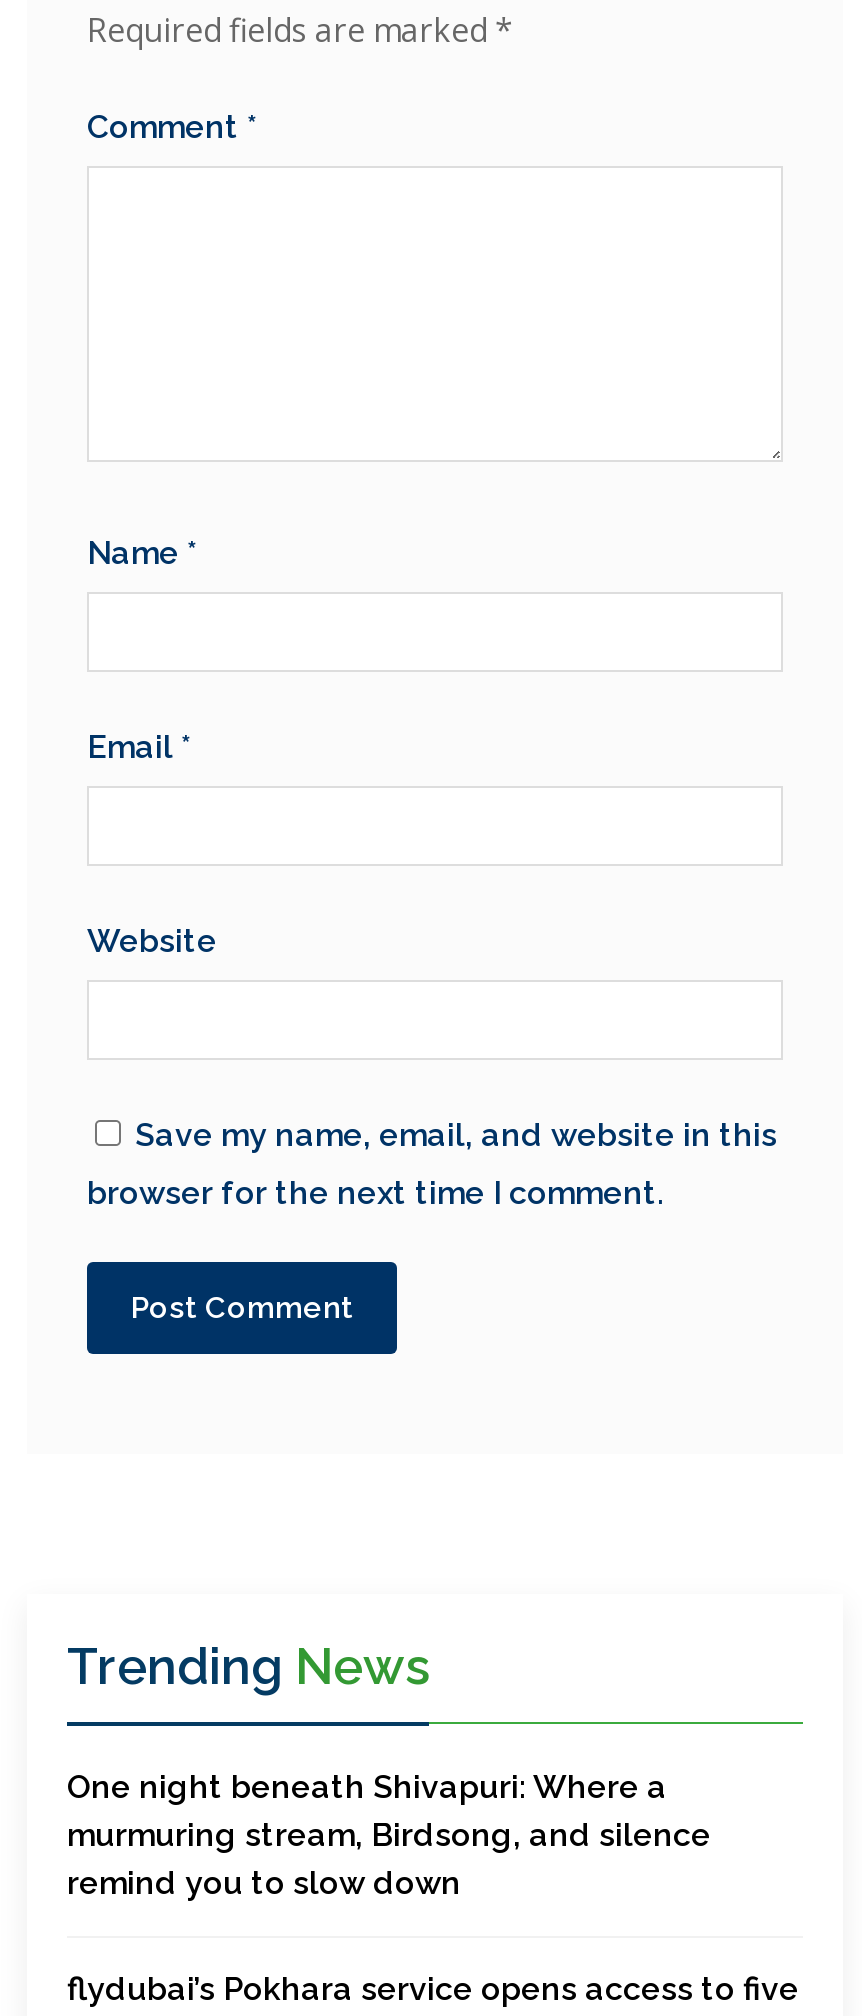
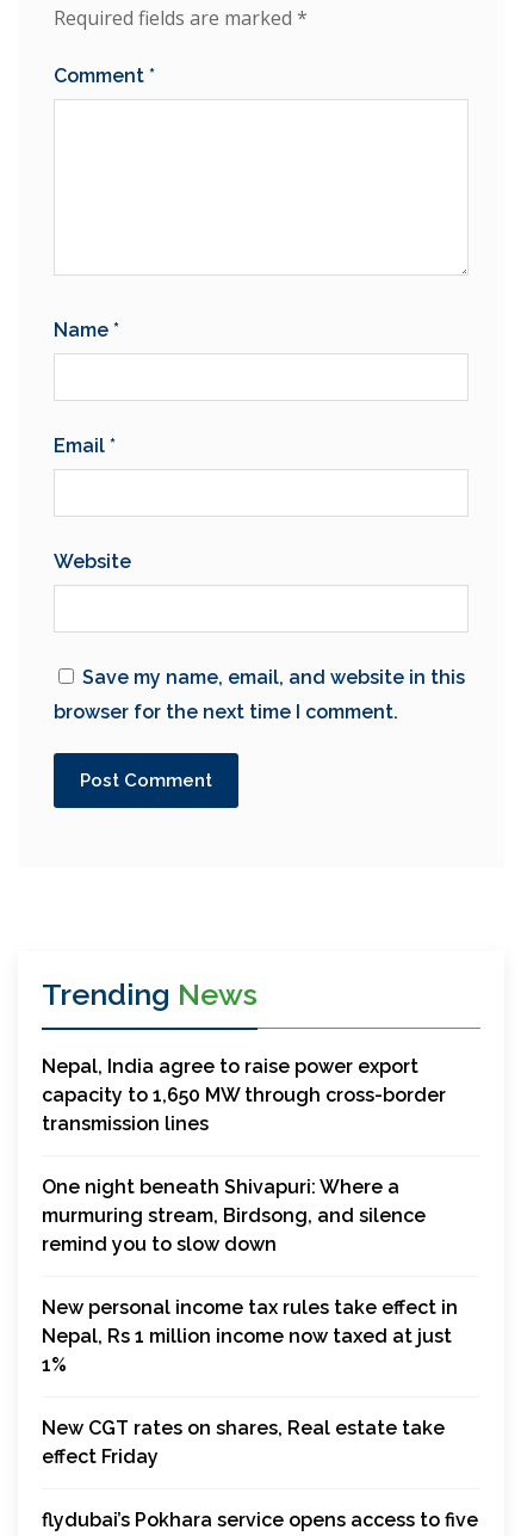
none -> [42,1055,446,1135] Nepal, India agree to raise power export | capacity to 1,650 MW through cross-border | transmission lines
none -> [42,1296,458,1468] New personal income tax rules take effect in | Nepal, Rs 1 million income now taxed at just | 1% | New CGT rates on shares, Real estate take | effect Friday

